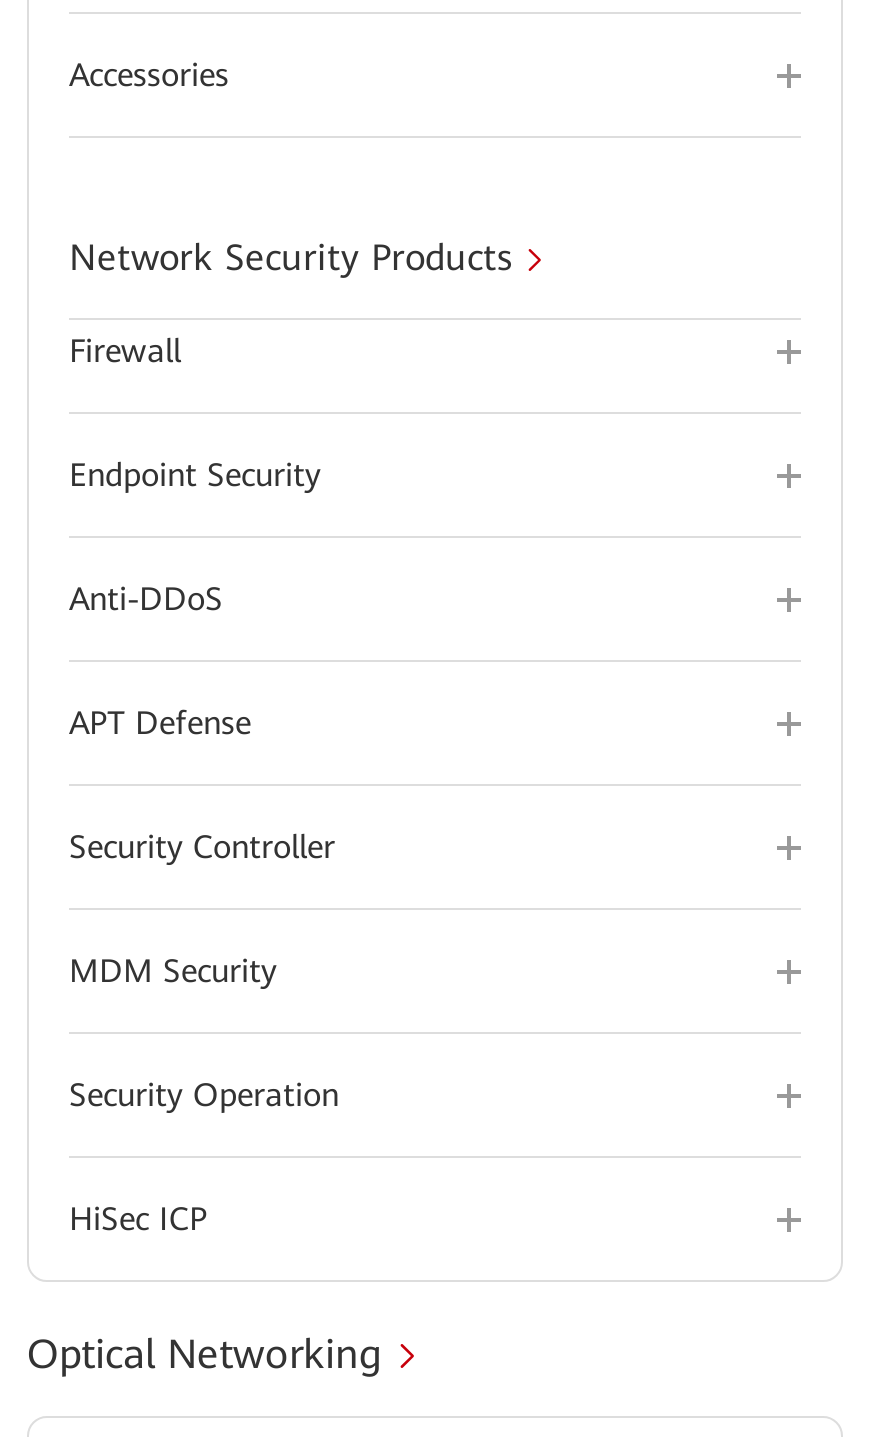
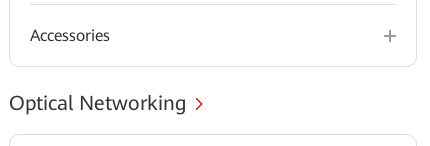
[69,236,513,1238] Network Security Products | Firewall | Endpoint Security | Anti-DDoS | APT Defense | Security Controller | MDM Security | Security Operation | HiSec ICP -> none

